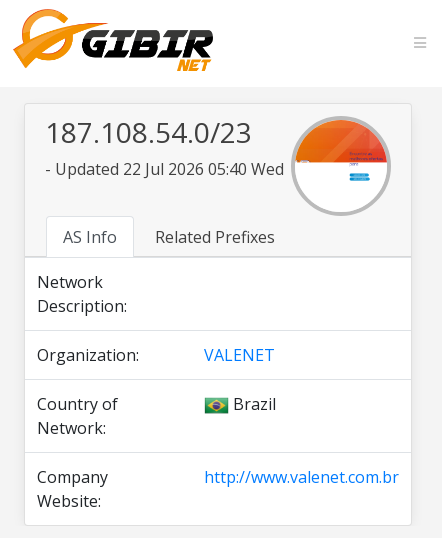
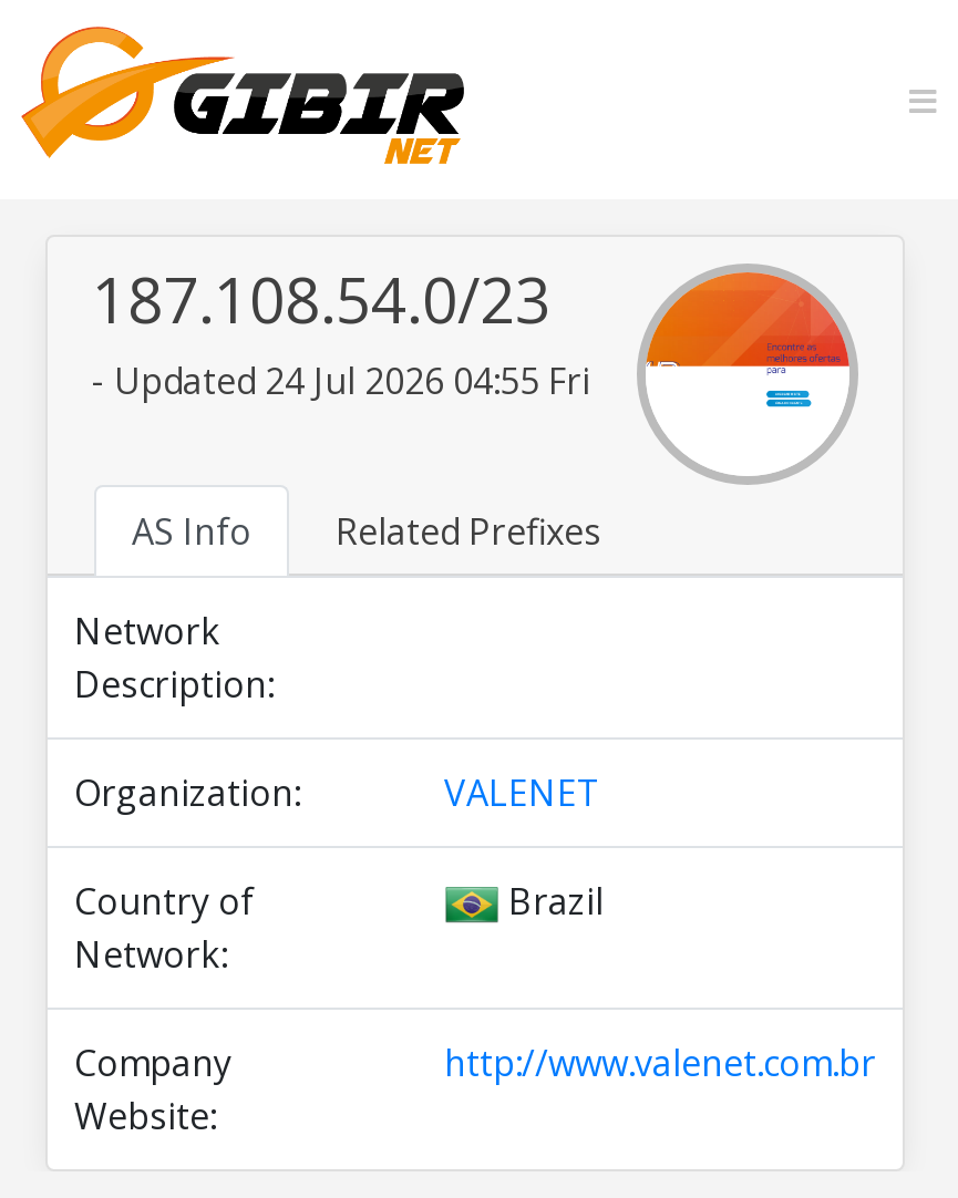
[45,158,284,180] - Updated 22 Jul 2026 05:40 Wed -> [92,357,590,405] - Updated 24 Jul 2026 04:55 Fri

